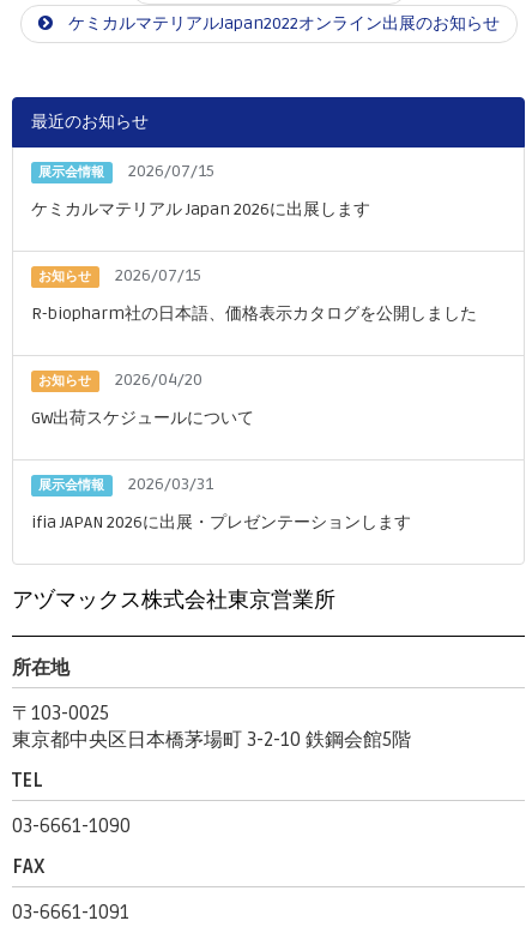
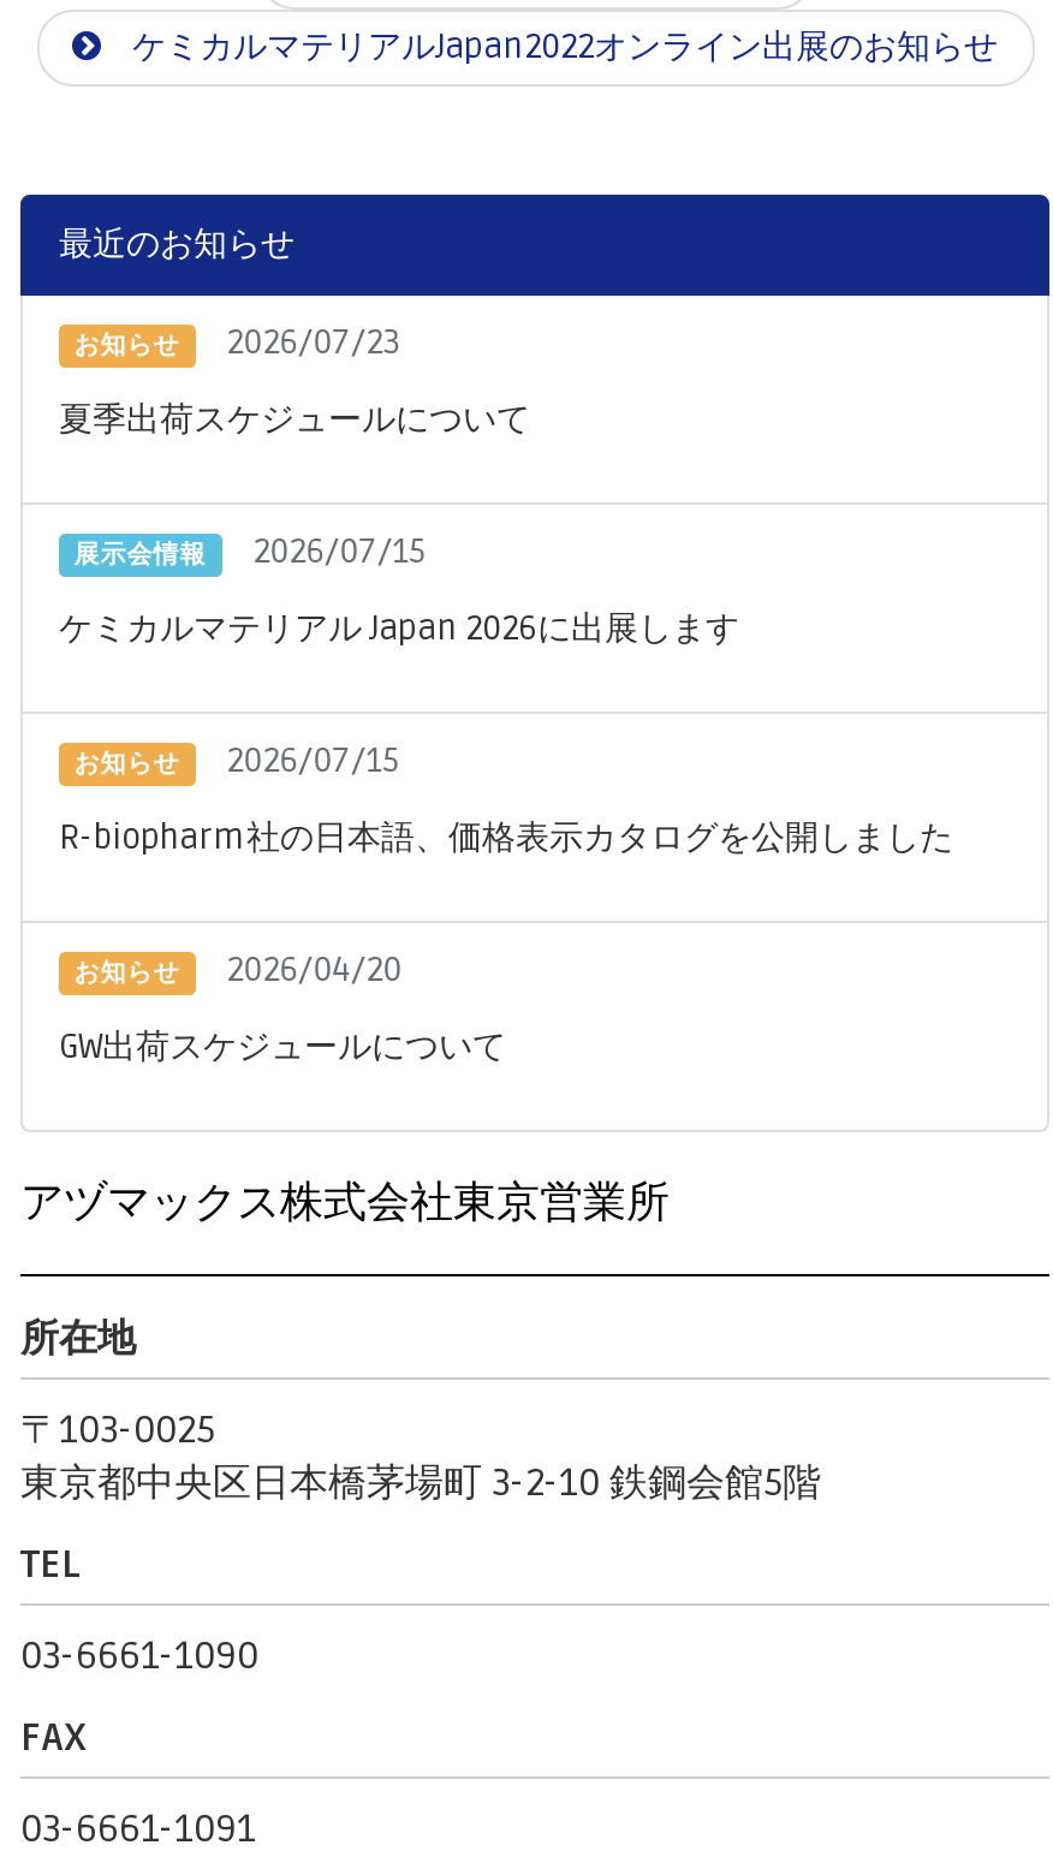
none -> [59,322,530,440] お知らせ | 2026/07/23 | 夏季出荷スケジュールについて
moved [31,161,477,428] -> [59,531,953,1067]: 展示会情報 | 2026/07/15 | ケミカルマテリアル Japan 2026に出展します | ... | 2026/04/20 | GW出荷スケジュールについて
[31,474,411,532] 展示会情報 | 2026/03/31 | ifia JAPAN 2026に出展・プレゼンテーションします -> none

